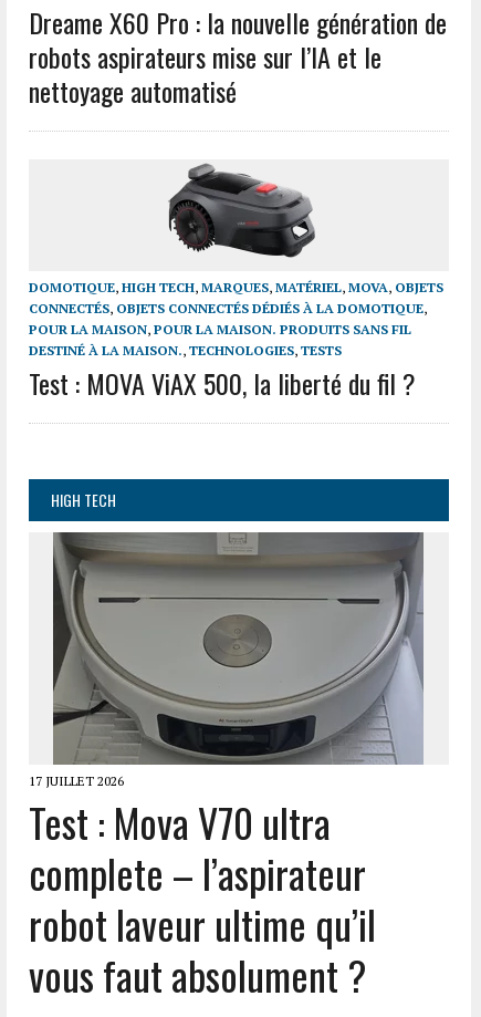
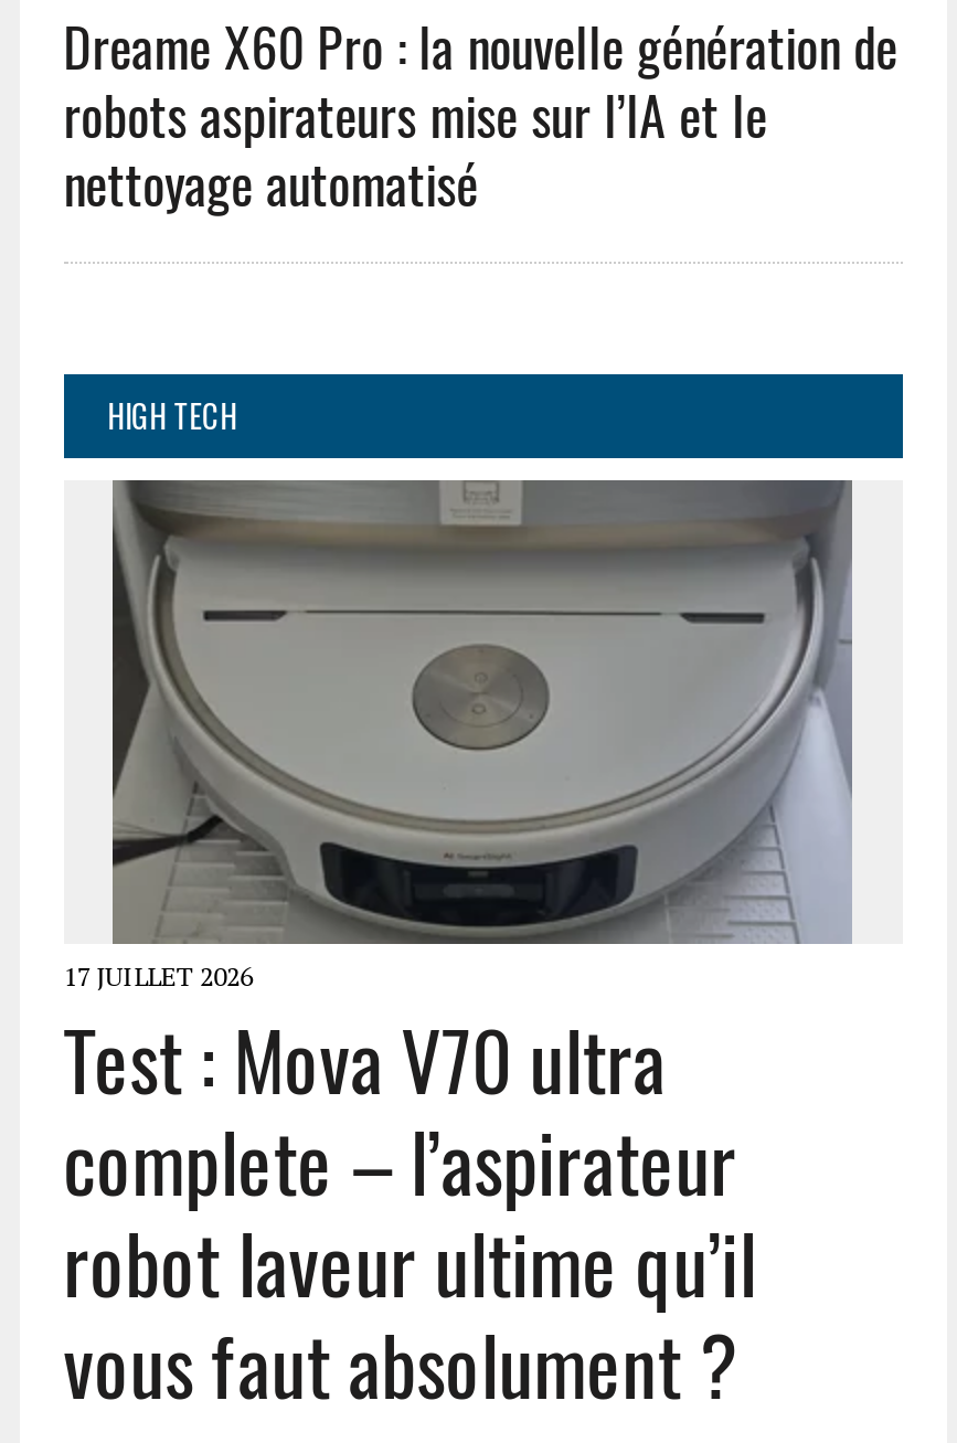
[28,163,443,403] [image] | DOMOTIQUE, HIGH TECH, MARQUES, MATÉRIEL, MOVA, OBJETS | CONNECTÉS, OBJETS CONNECTÉS DÉDIÉS À LA DOMOTIQUE, | POUR LA MAISON, POUR LA MAISON. PRODUITS SANS FIL | DESTINÉ À LA MAISON., TECHNOLOGIES, TESTS | Test : MOVA ViAX 500, la liberté du fil ? -> none

